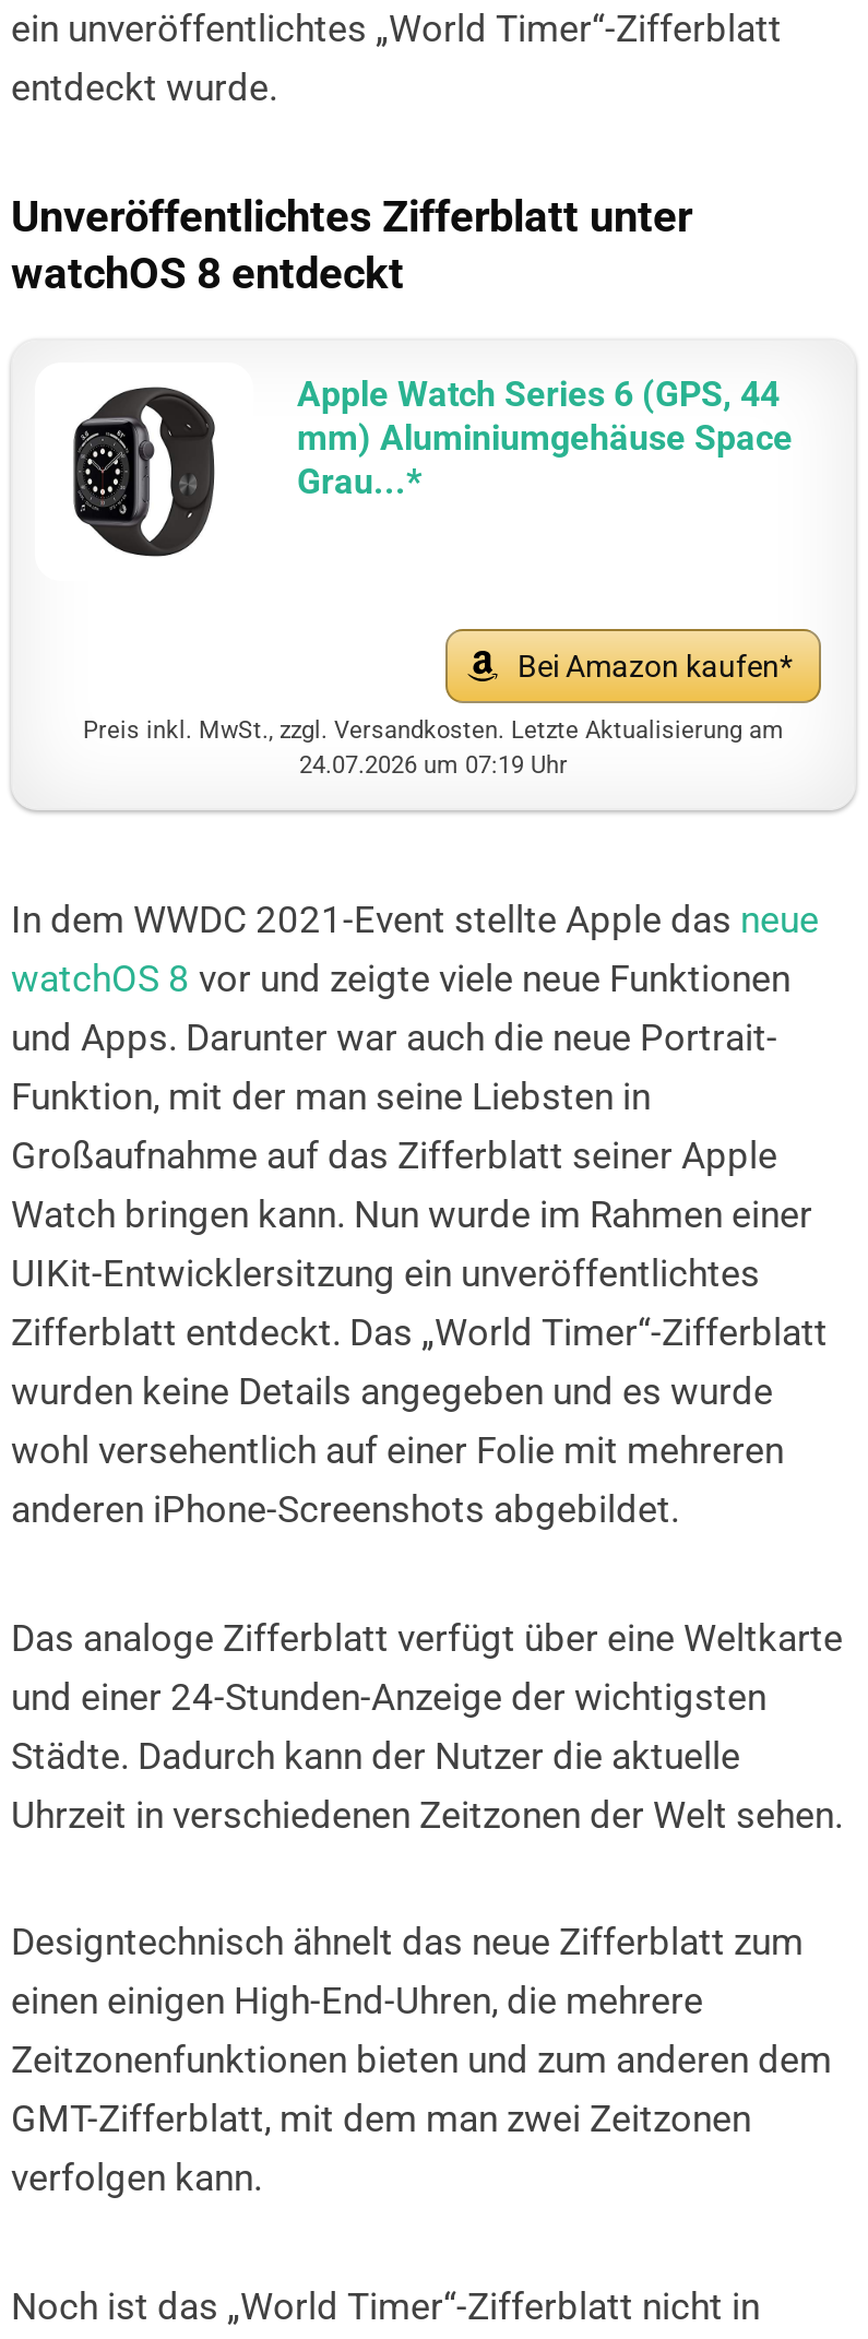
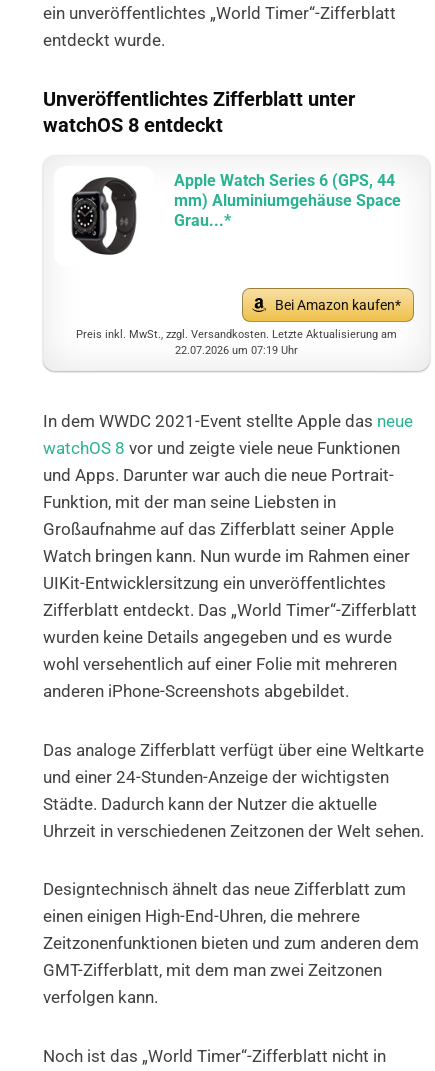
[299,752,568,780] 24.07.2026 um 07:19 Uhr -> [175,344,298,357] 22.07.2026 um 07:19 Uhr

